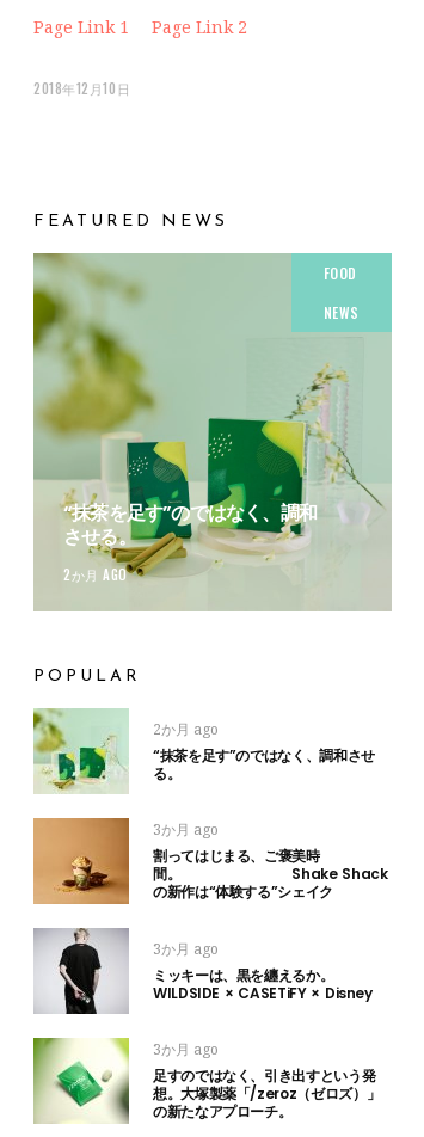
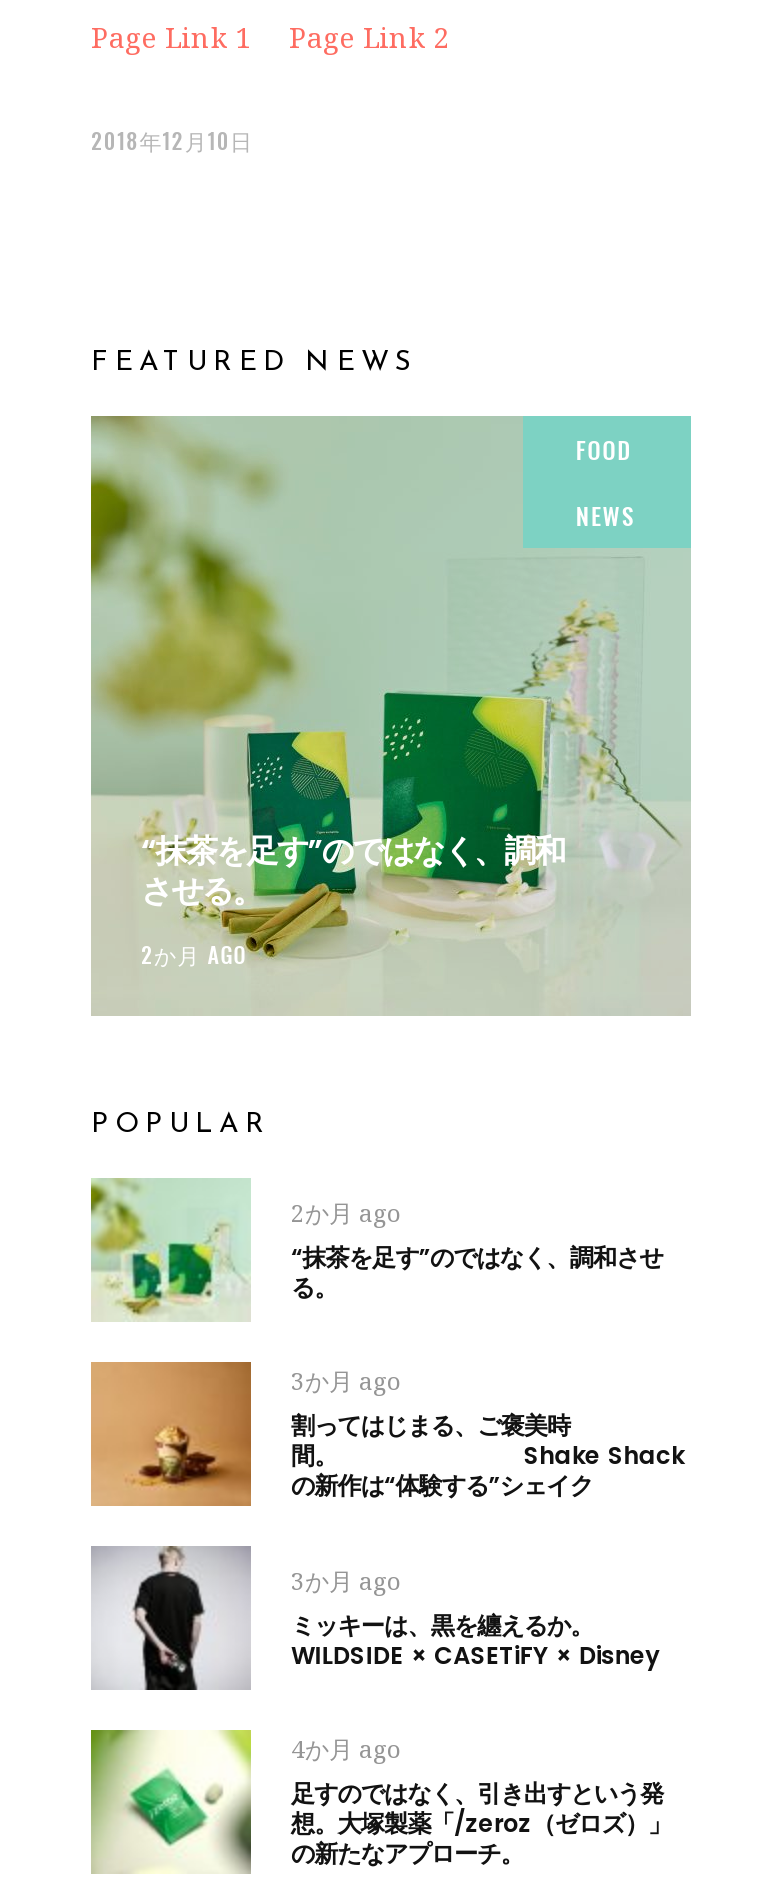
[153,1039,219,1059] 3か月 ago -> [291,1732,401,1766] 4か月 ago

